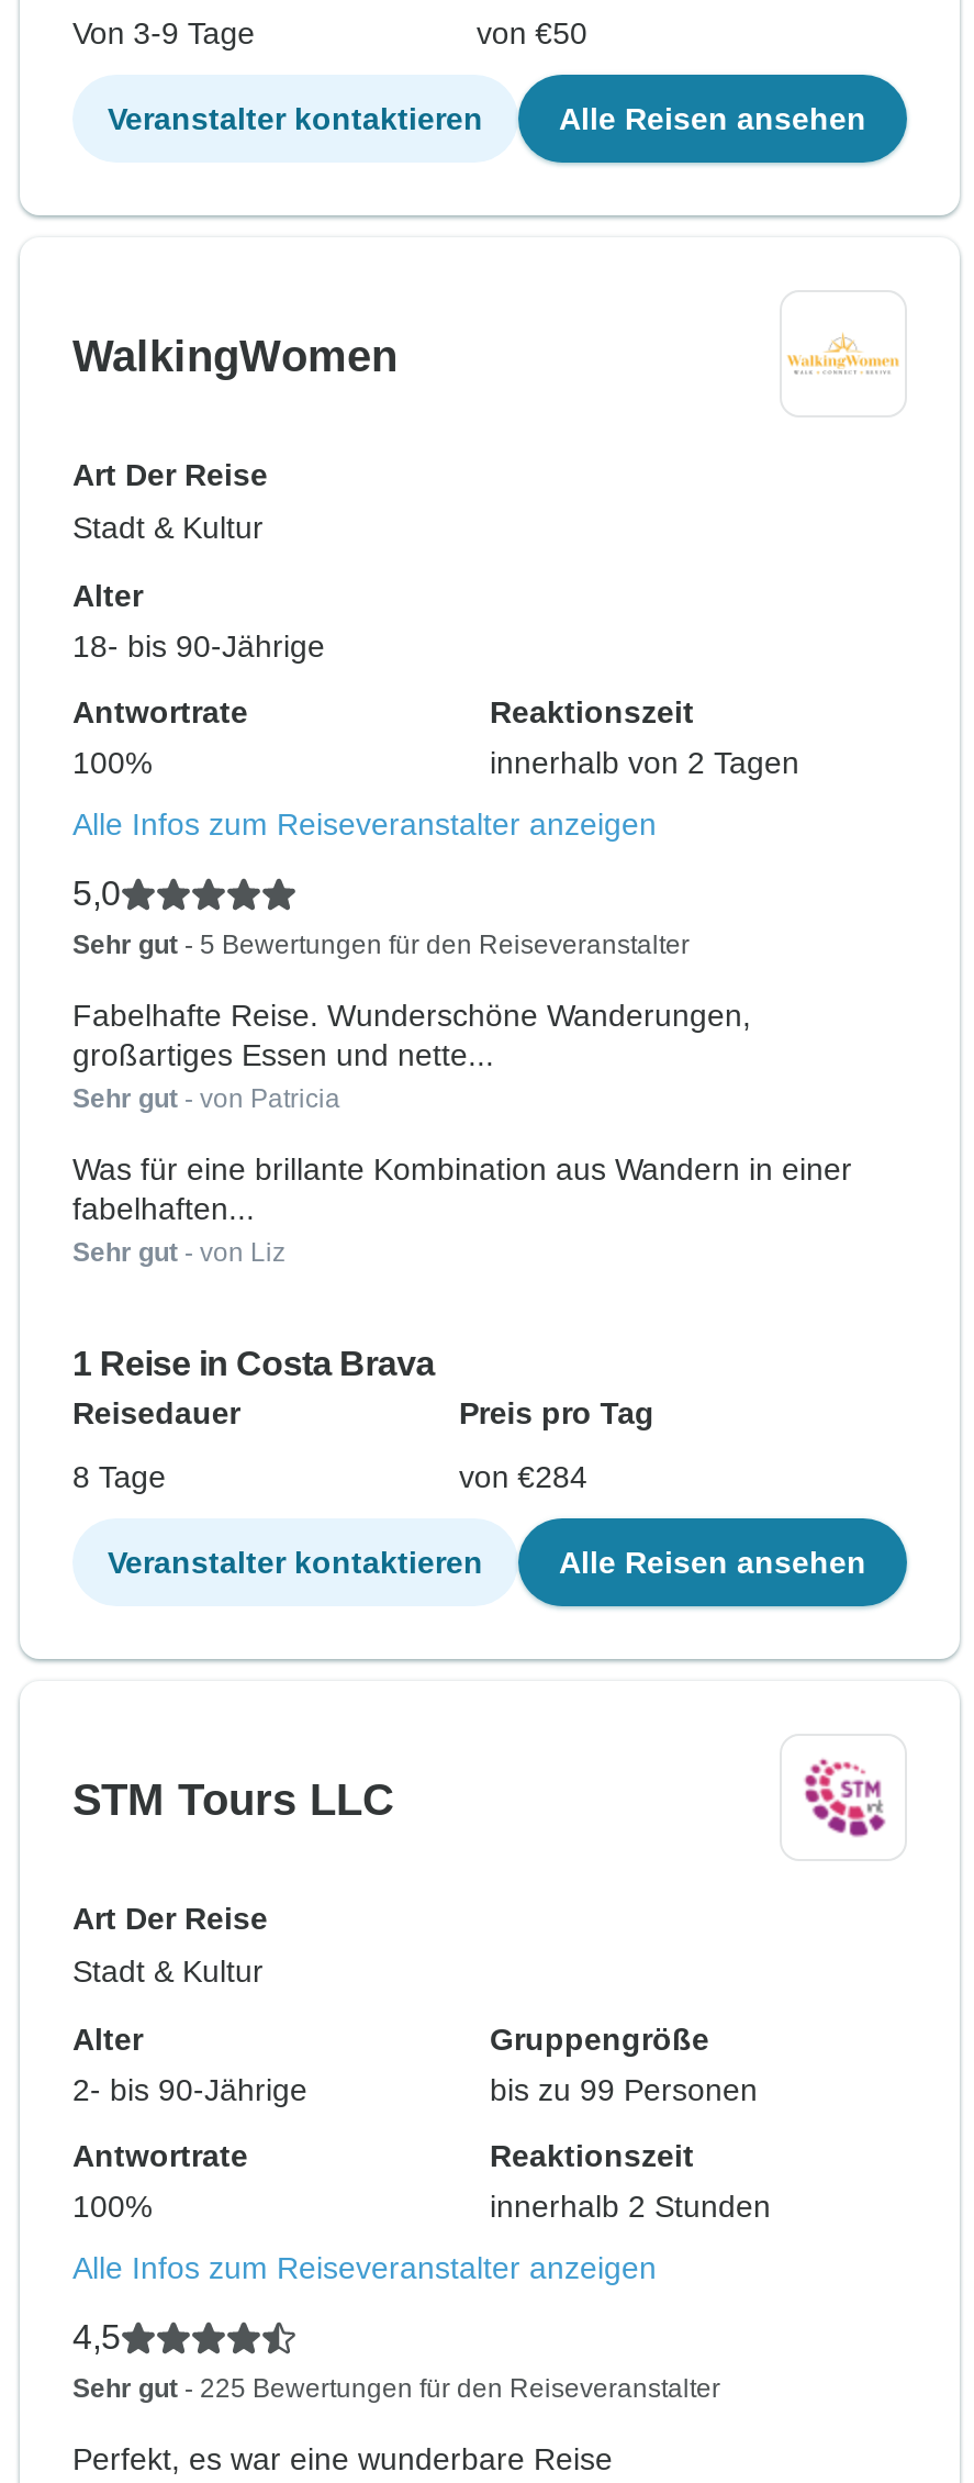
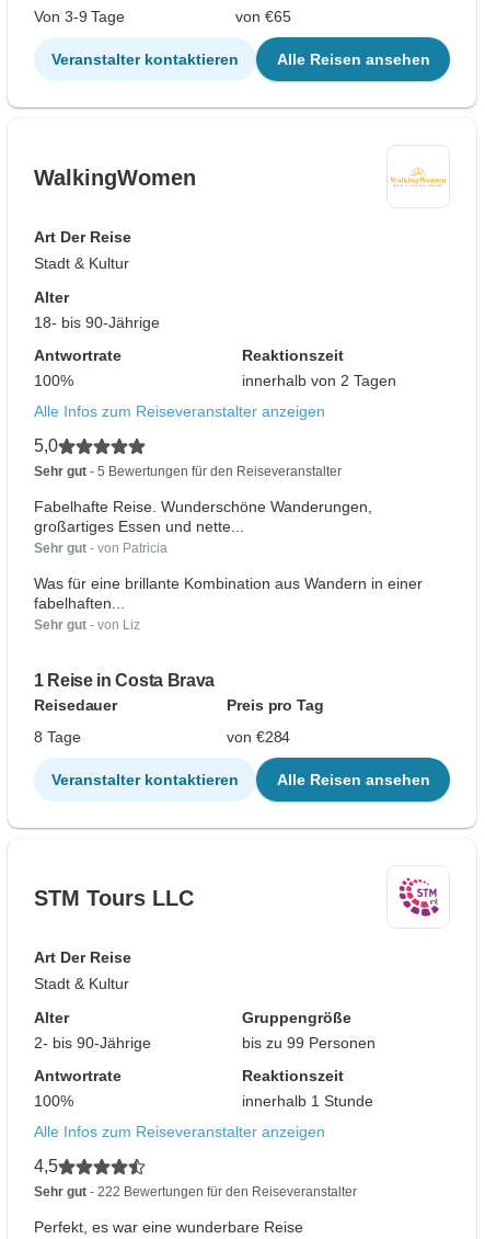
[477,15,587,51] von €50 -> [235,8,291,25] von €65
[490,2189,771,2224] innerhalb 2 Stunden -> [242,1092,373,1110] innerhalb 1 Stunde
[72,2373,720,2404] Sehr gut - 225 Bewertungen für den Reiseveranstalter -> [34,1184,357,1200] Sehr gut - 222 Bewertungen für den Reiseveranstalter

